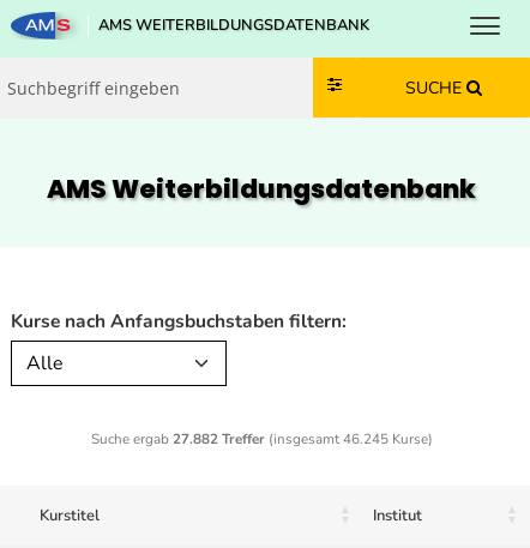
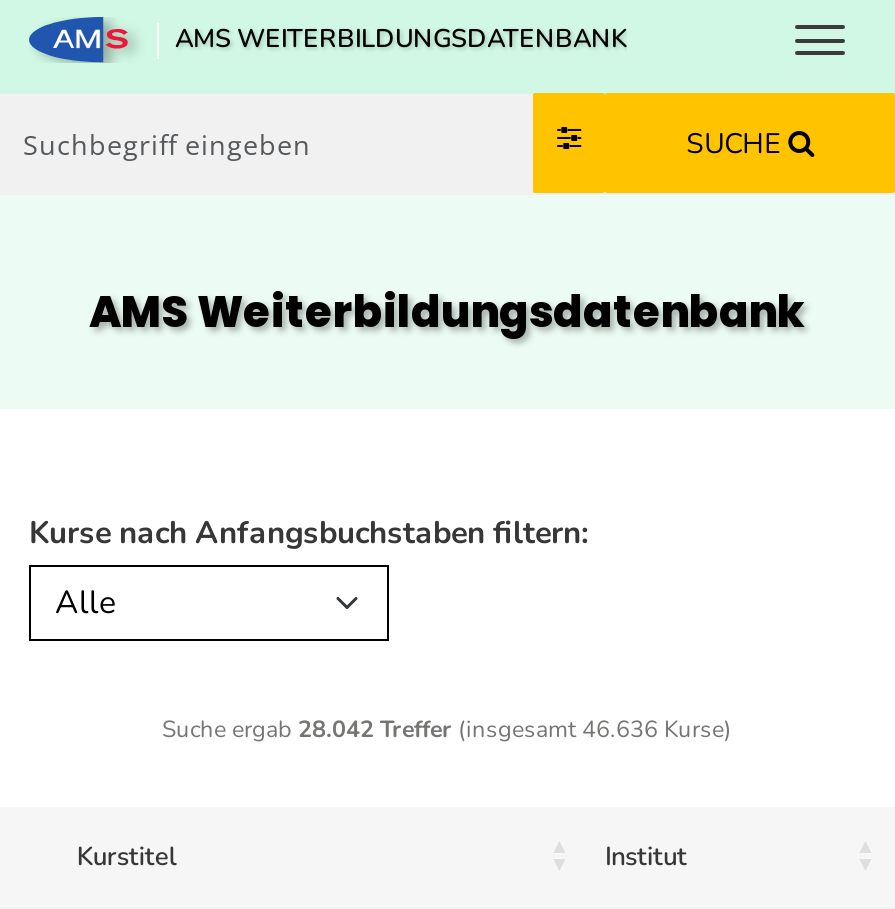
[91,430,432,449] Suche ergab 27.882 Treffer (insgesamt 46.245 Kurse) -> [162,713,732,745] Suche ergab 28.042 Treffer (insgesamt 46.636 Kurse)

